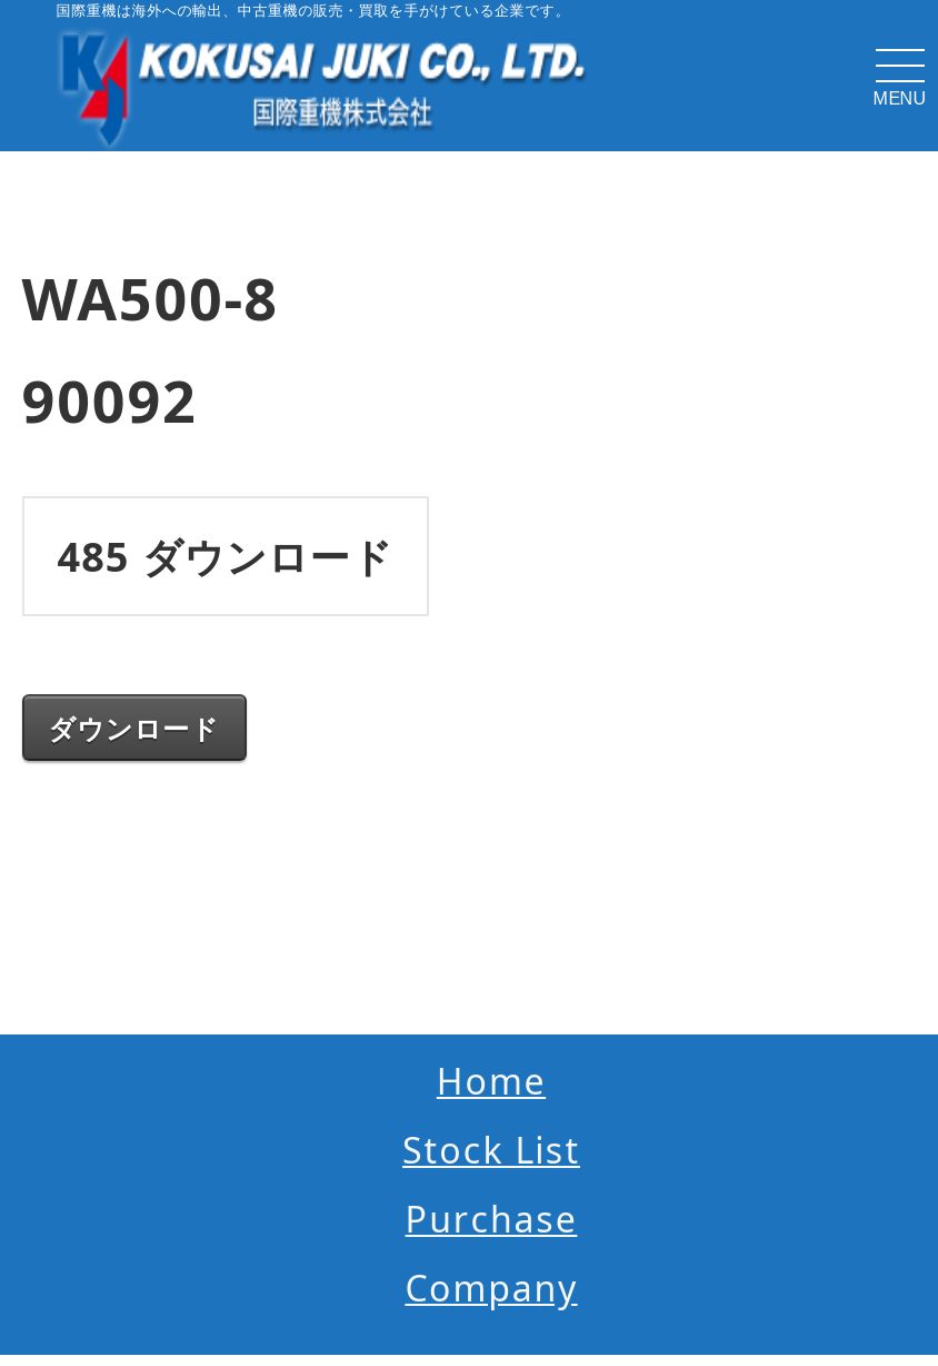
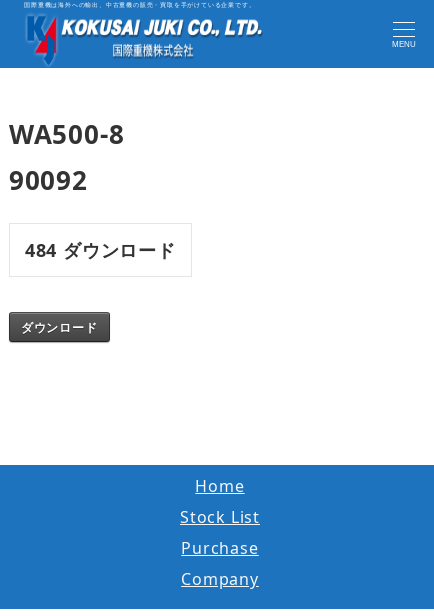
[57,530,393,583] 485ダウンロード -> [25,238,176,262] 484ダウンロード

